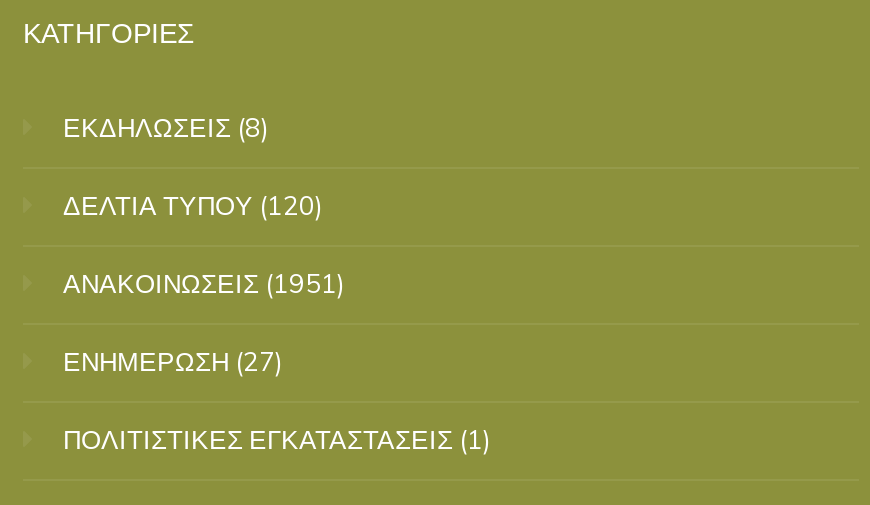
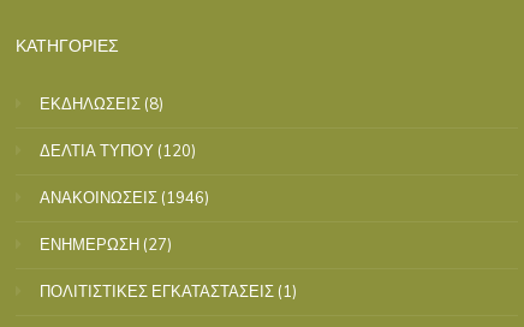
[63,267,345,299] ΑΝΑΚΟΙΝΩΣΕΙΣ (1951) -> [40,187,209,206] ΑΝΑΚΟΙΝΩΣΕΙΣ (1946)

